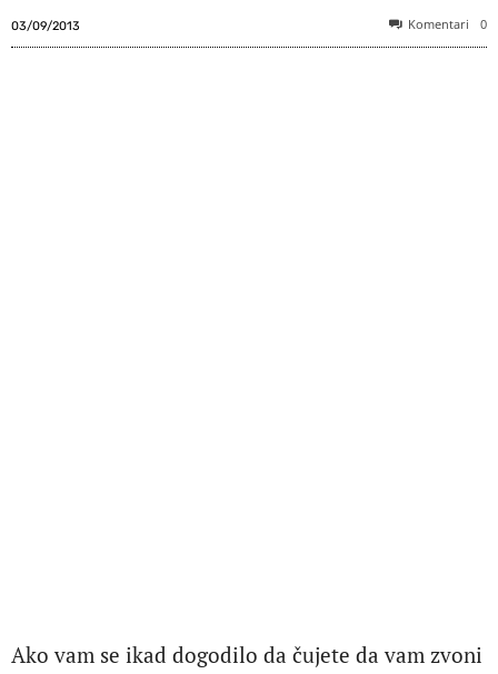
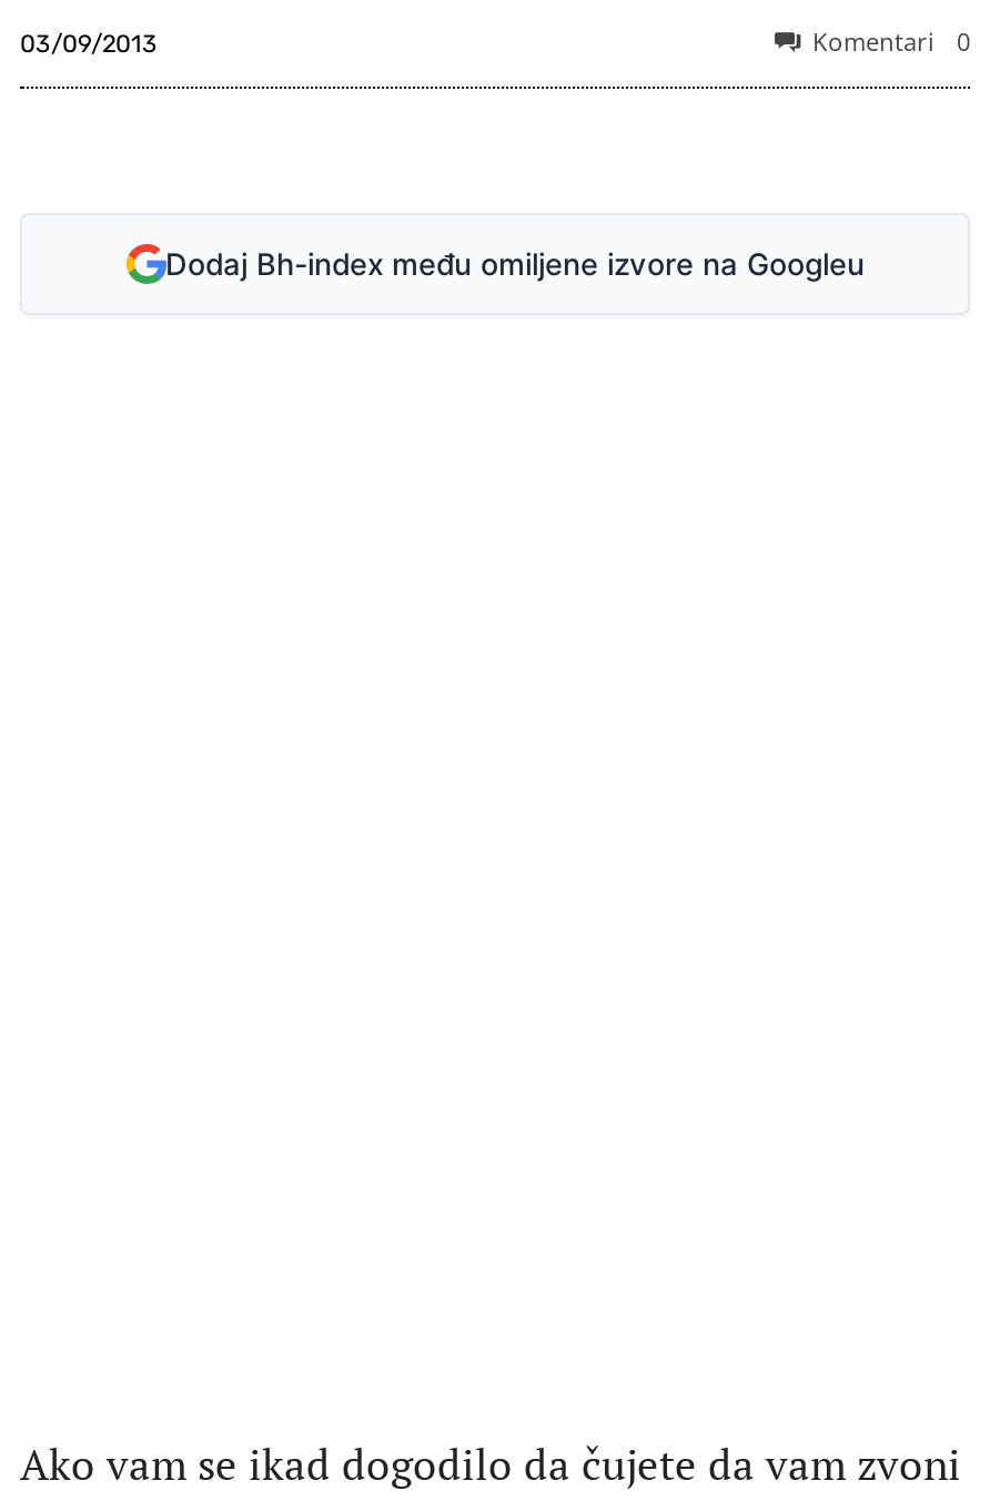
none -> [165,245,865,281] Dodaj Bh-index među omiljene izvore na Googleu

